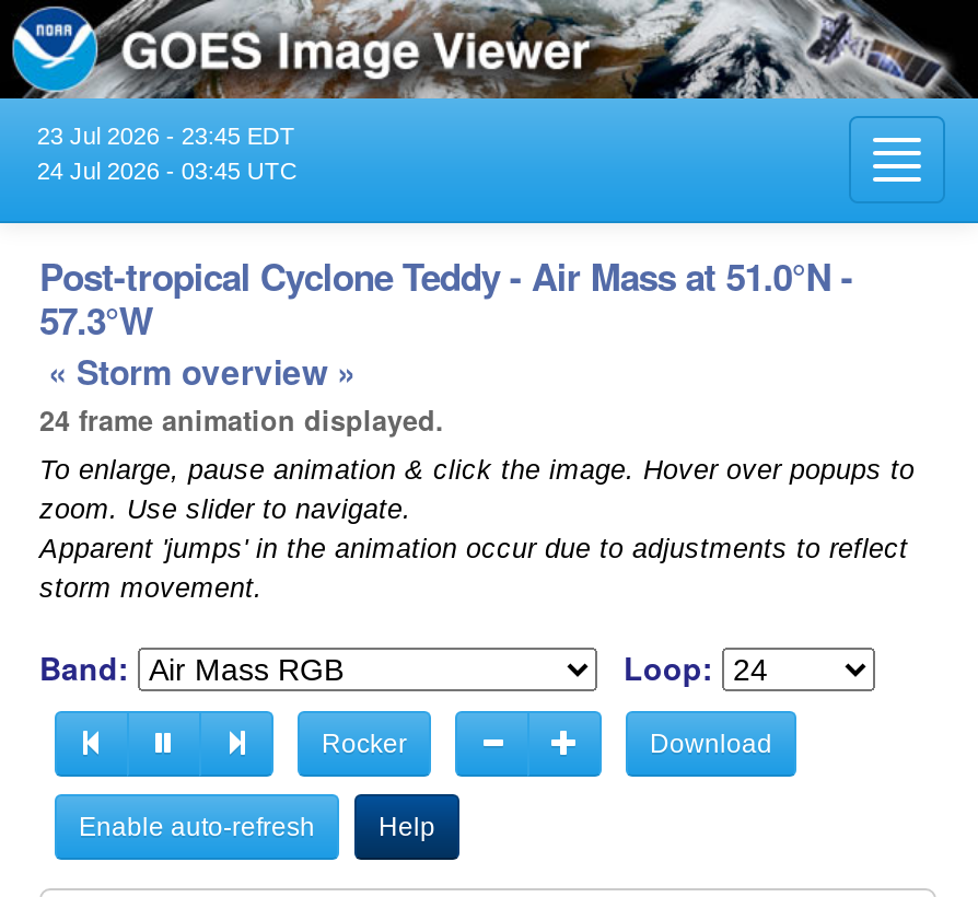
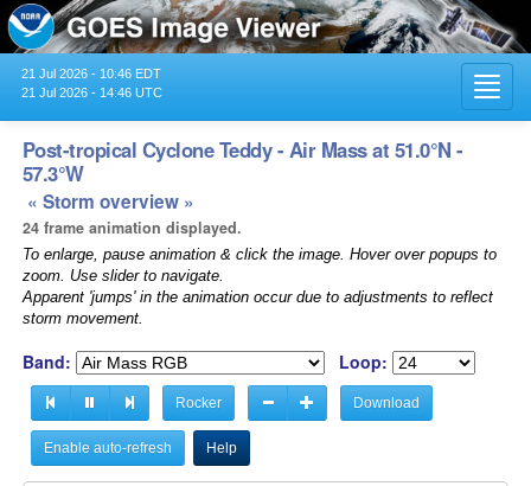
[37,122,295,148] 23 Jul 2026 - 23:45 EDT -> [21,66,161,80] 21 Jul 2026 - 10:46 EDT
[37,157,297,183] 24 Jul 2026 - 03:45 UTC -> [21,85,162,99] 21 Jul 2026 - 14:46 UTC

